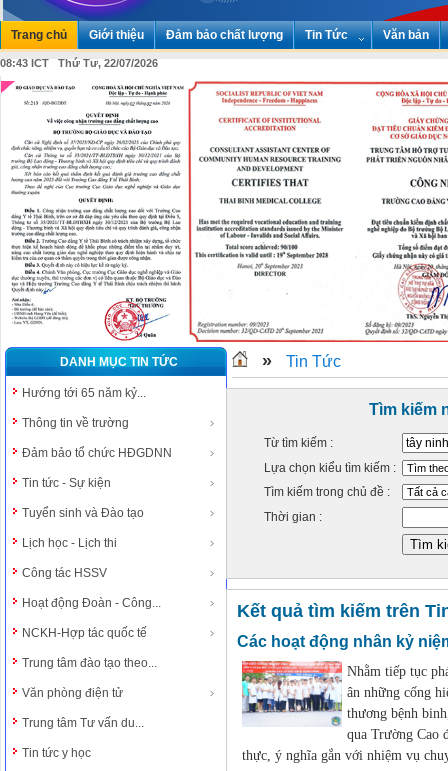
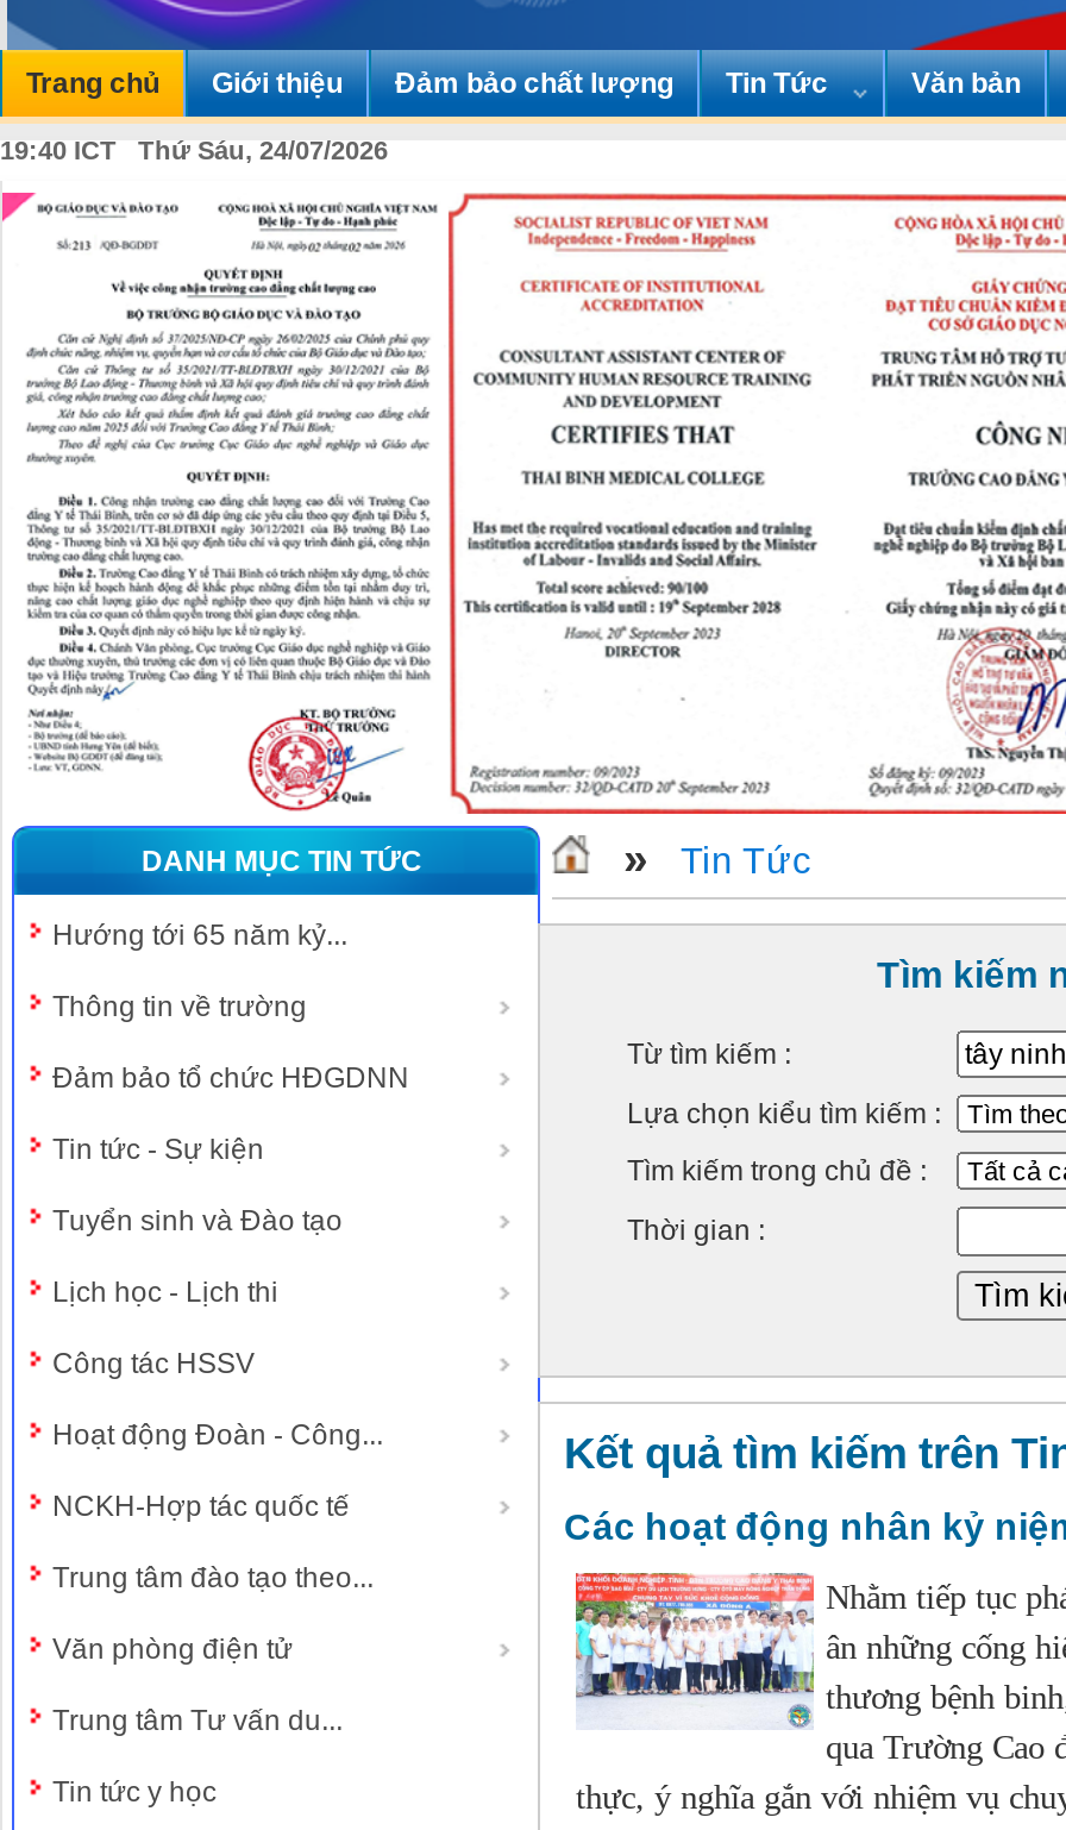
[0,57,158,69] 08:43 ICT Thứ Tư, 22/07/2026 -> [0,136,388,164] 19:40 ICT Thứ Sáu, 24/07/2026

